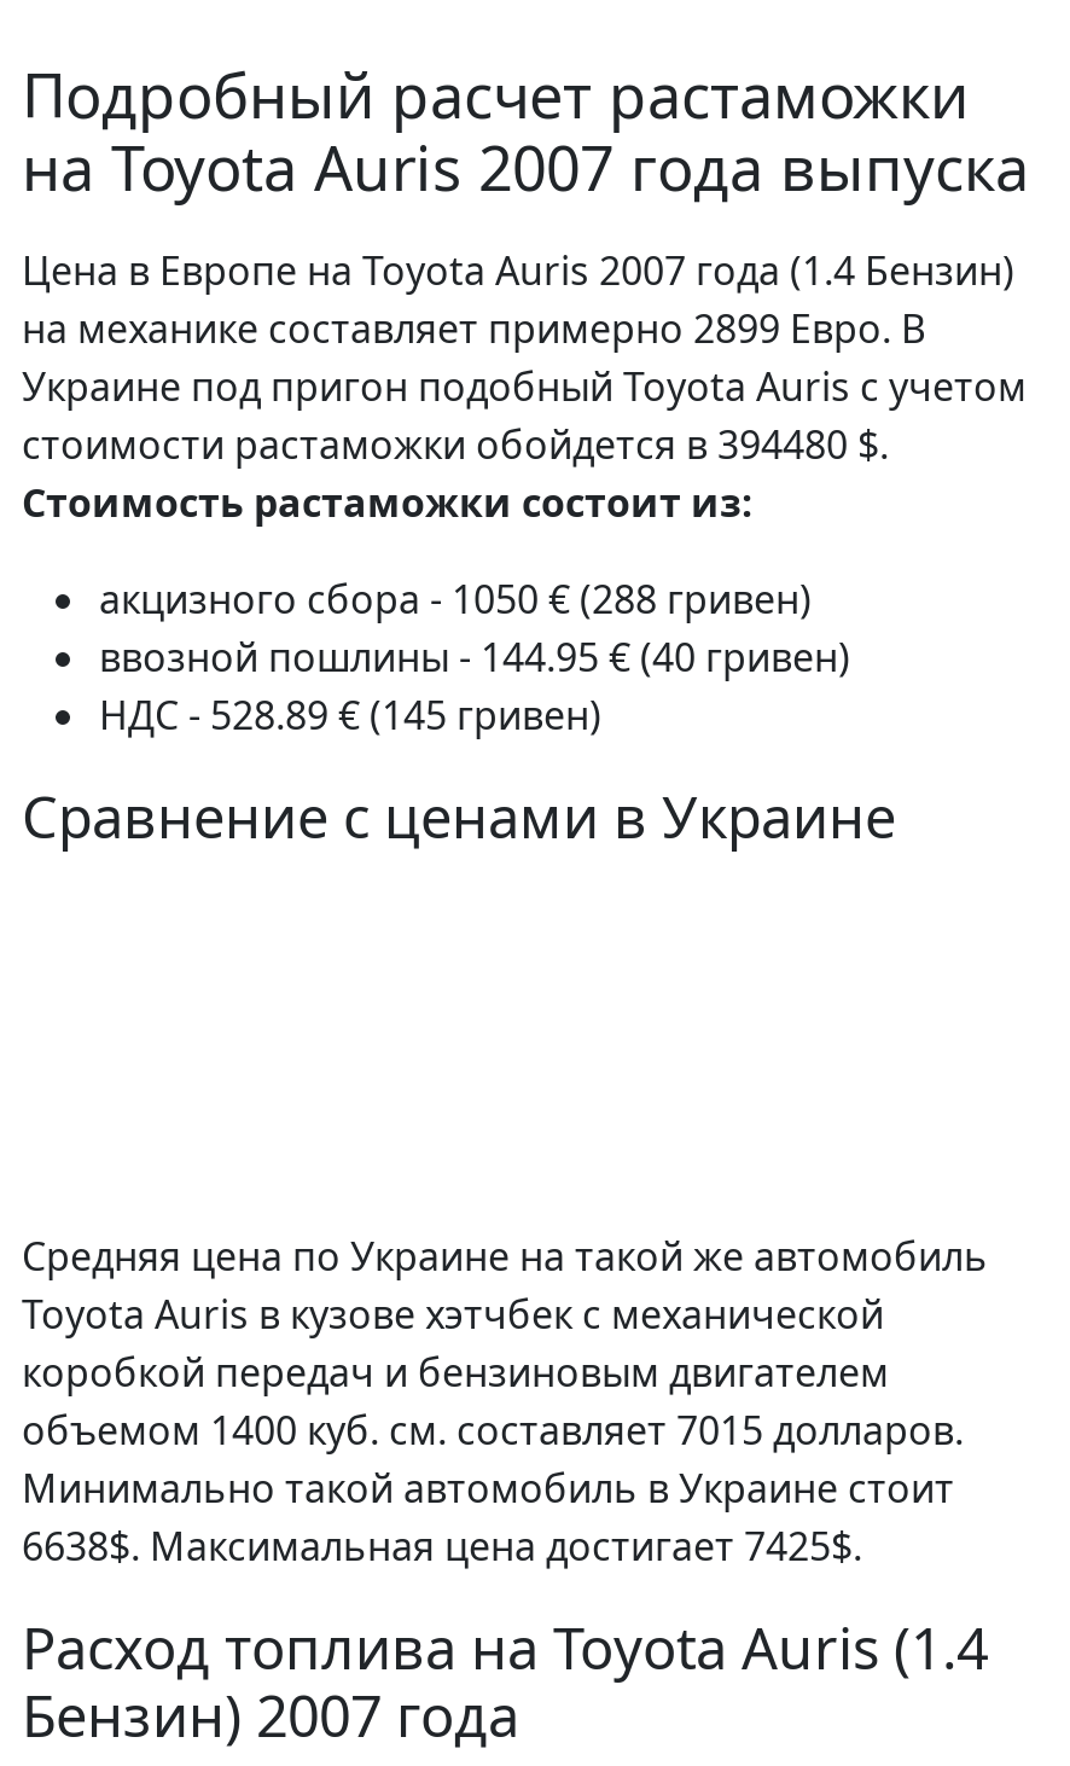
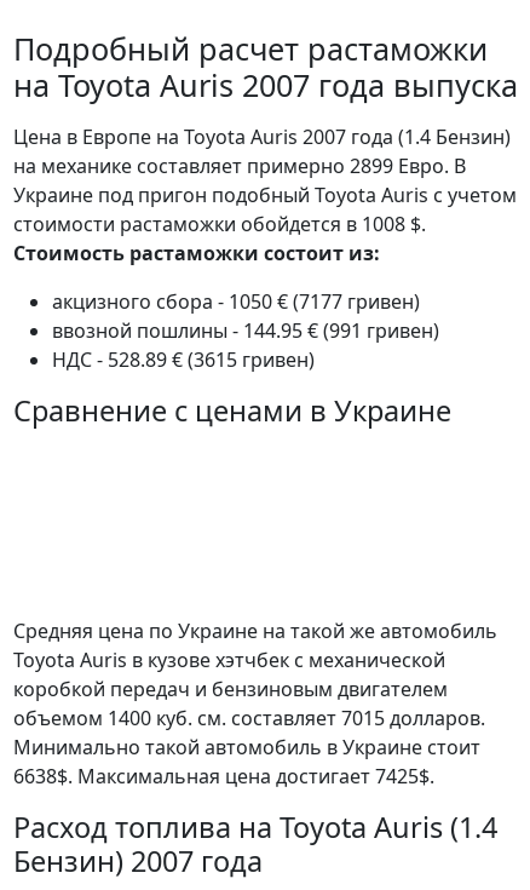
[22,418,889,471] стоимости растаможки обойдется в 394480 $. -> [13,211,426,237] стоимости растаможки обойдется в 1008 $.
[99,573,812,626] акцизного сбора - 1050 € (288 гривен) -> [52,288,420,315] акцизного сбора - 1050 € (7177 гривен)
[99,631,850,684] ввозной пошлины - 144.95 € (40 гривен) -> [52,317,439,344] ввозной пошлины - 144.95 € (991 гривен)
[99,689,601,742] НДС - 528.89 € (145 гривен) -> [52,346,315,373] НДС - 528.89 € (3615 гривен)

